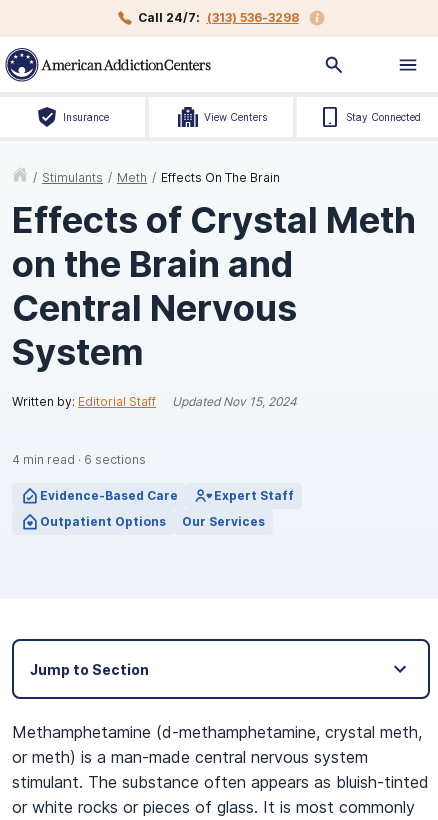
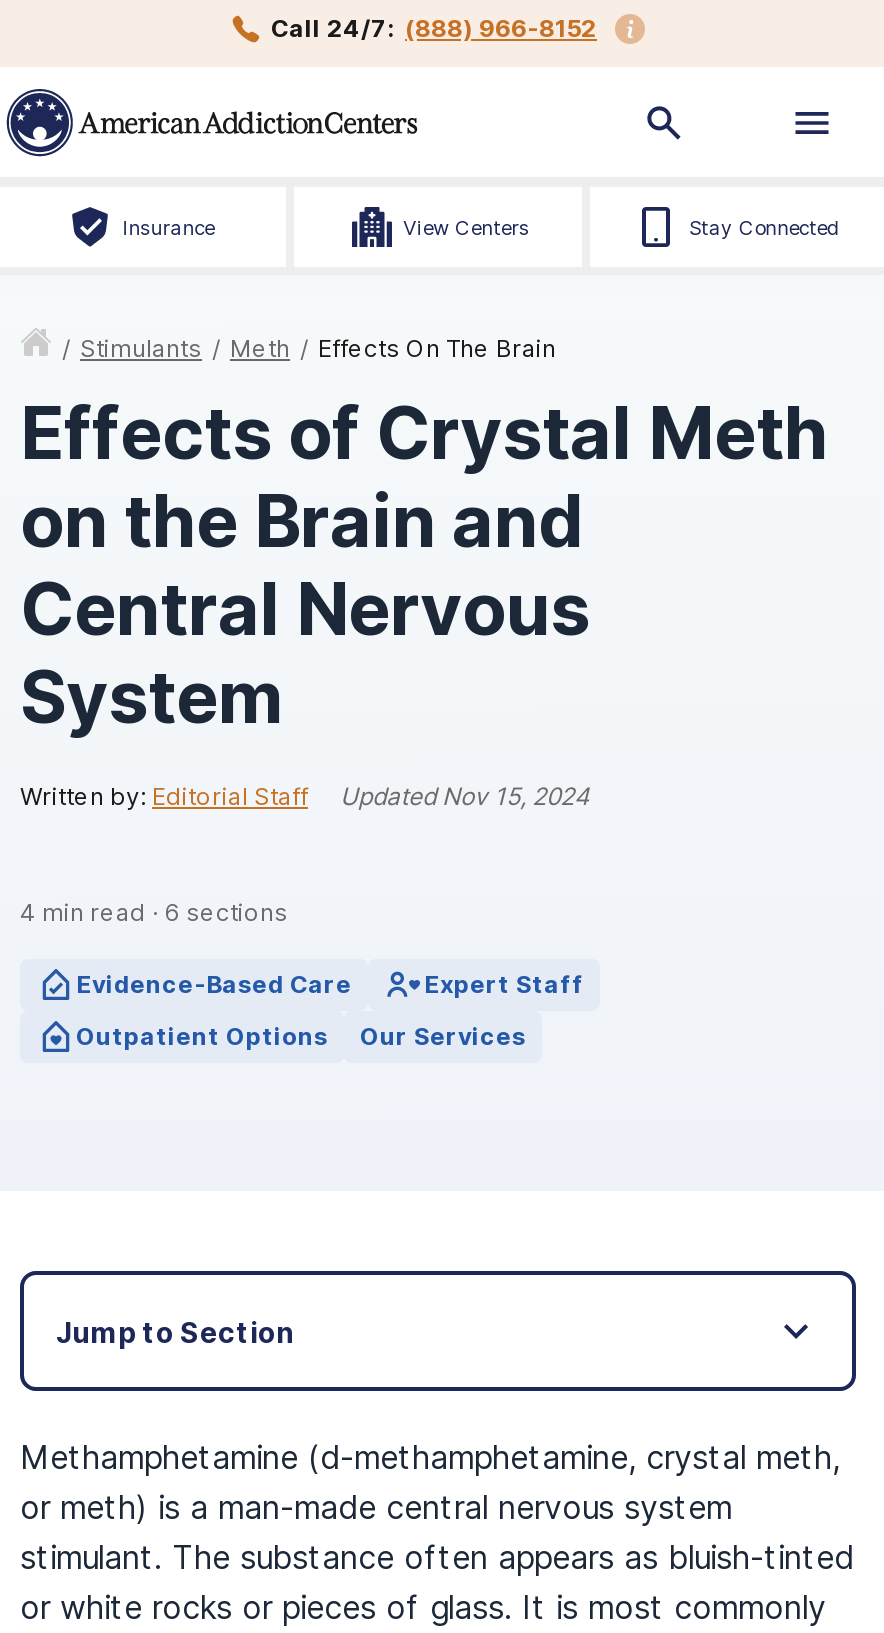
[137,9,298,24] Call 24/7: (313) 536-3298 -> [271,12,597,42] Call 24/7: (888) 966-8152

